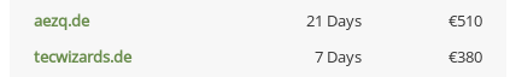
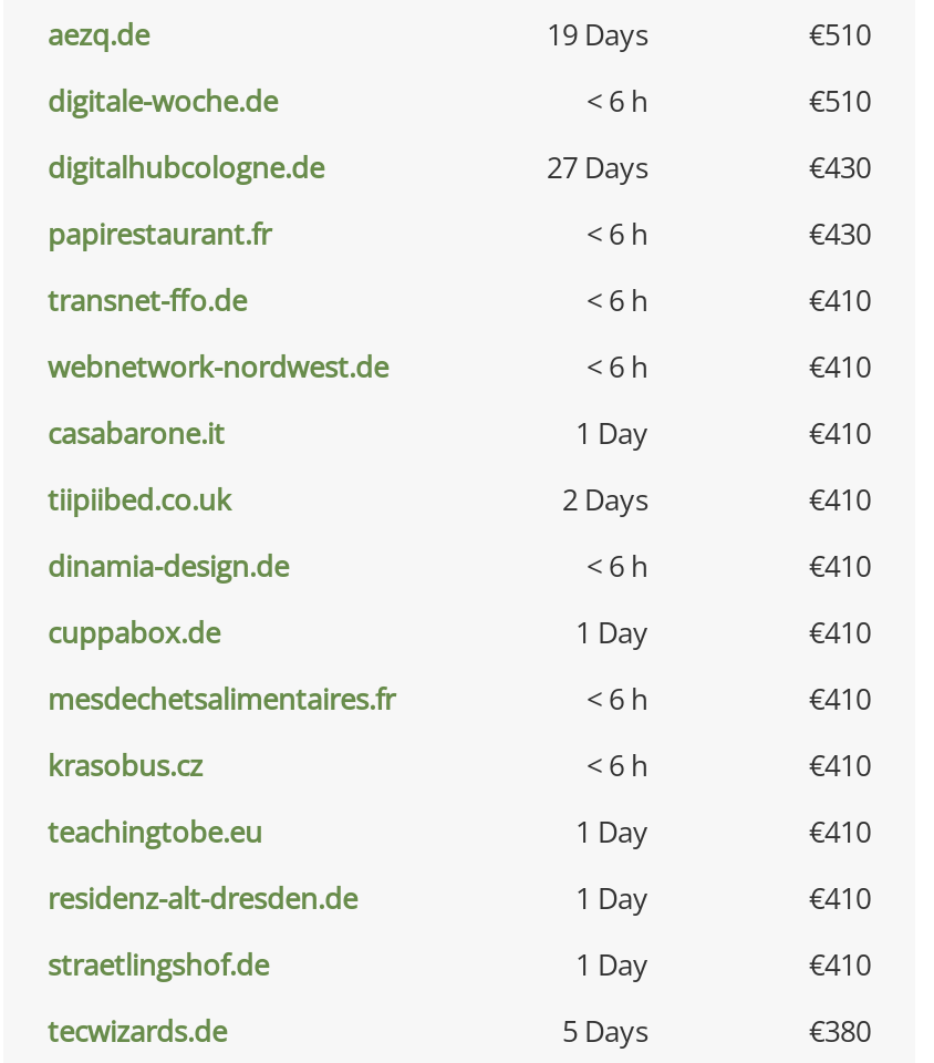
[306,10,361,31] 21 Days -> [547,14,648,54] 19 Days
none -> [48,81,871,984] digitale-woche.de | < 6 h | €510 | digitalhubcologne.de | 27 Days | €430 | papirestaurant.fr | < 6 h | €430 | transnet-ffo.de | < 6 h | €410 | webnetwork-nordwest.de | < 6 h | €410 | casabarone.it | 1 Day | €410 | tiipiibed.co.uk | 2 Days | €410 | dinamia-design.de | < 6 h | €410 | cuppabox.de | 1 Day | €410 | mesdechetsalimentaires.fr | < 6 h | €410 | krasobus.cz | < 6 h | €410 | teachingtobe.eu | 1 Day | €410 | residenz-alt-dresden.de | 1 Day | €410 | straetlingshof.de | 1 Day | €410
[314,46,361,67] 7 Days -> [562,1011,648,1051] 5 Days

